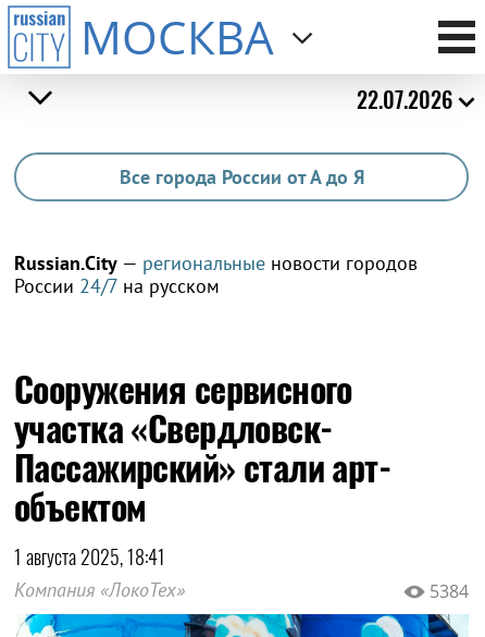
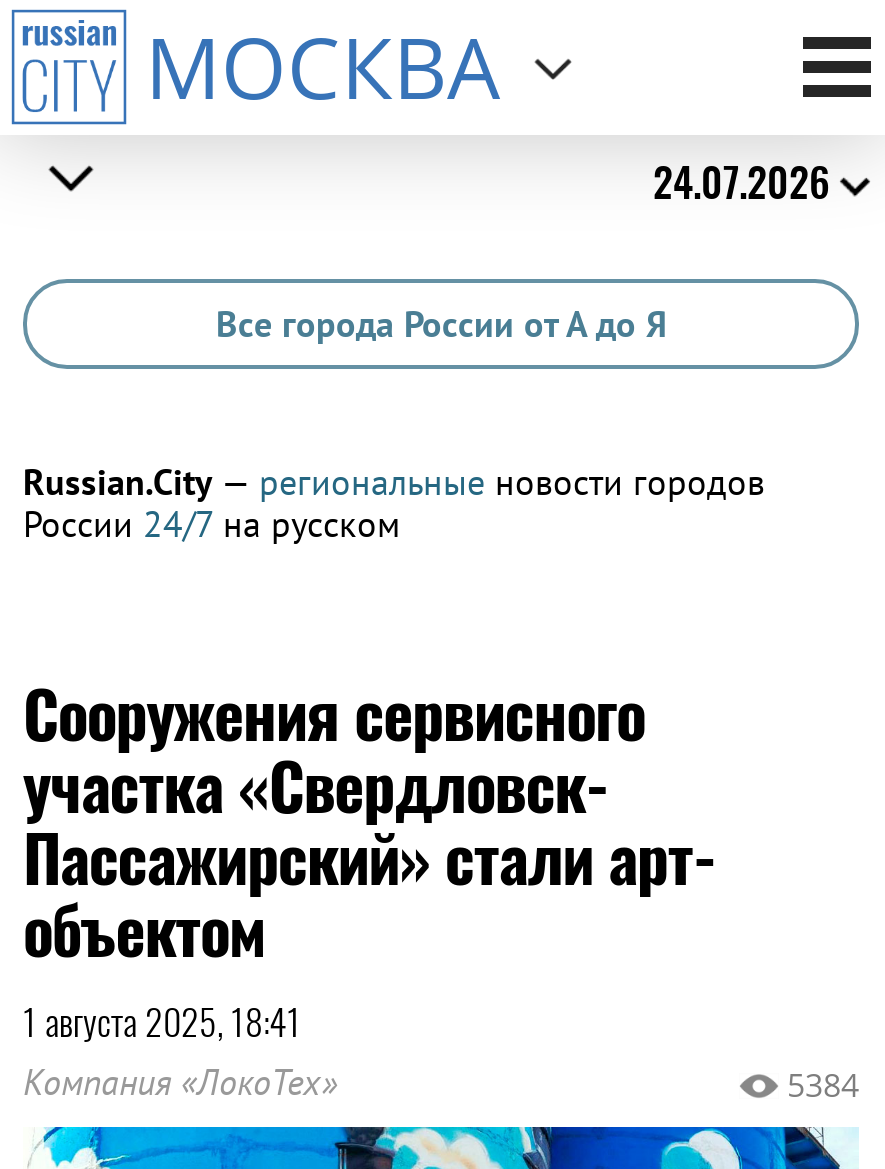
[357,83,452,115] 22.07.2026 -> [653,151,829,211] 24.07.2026

